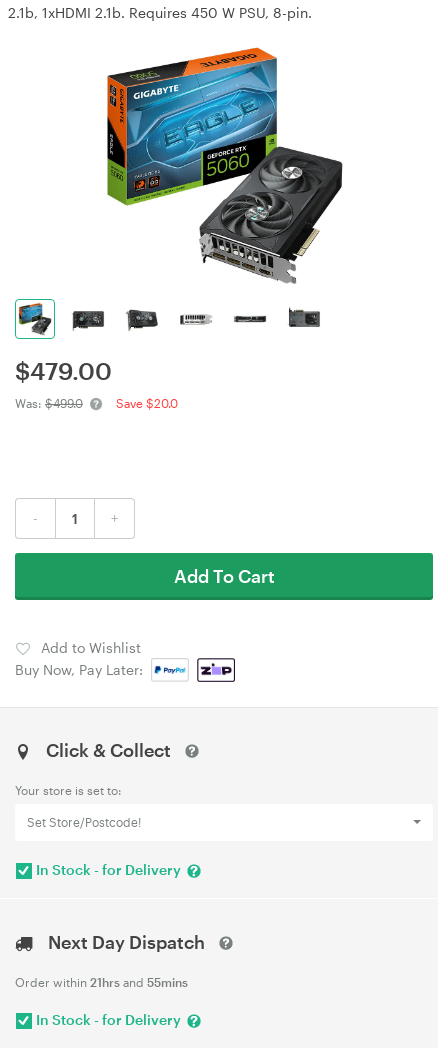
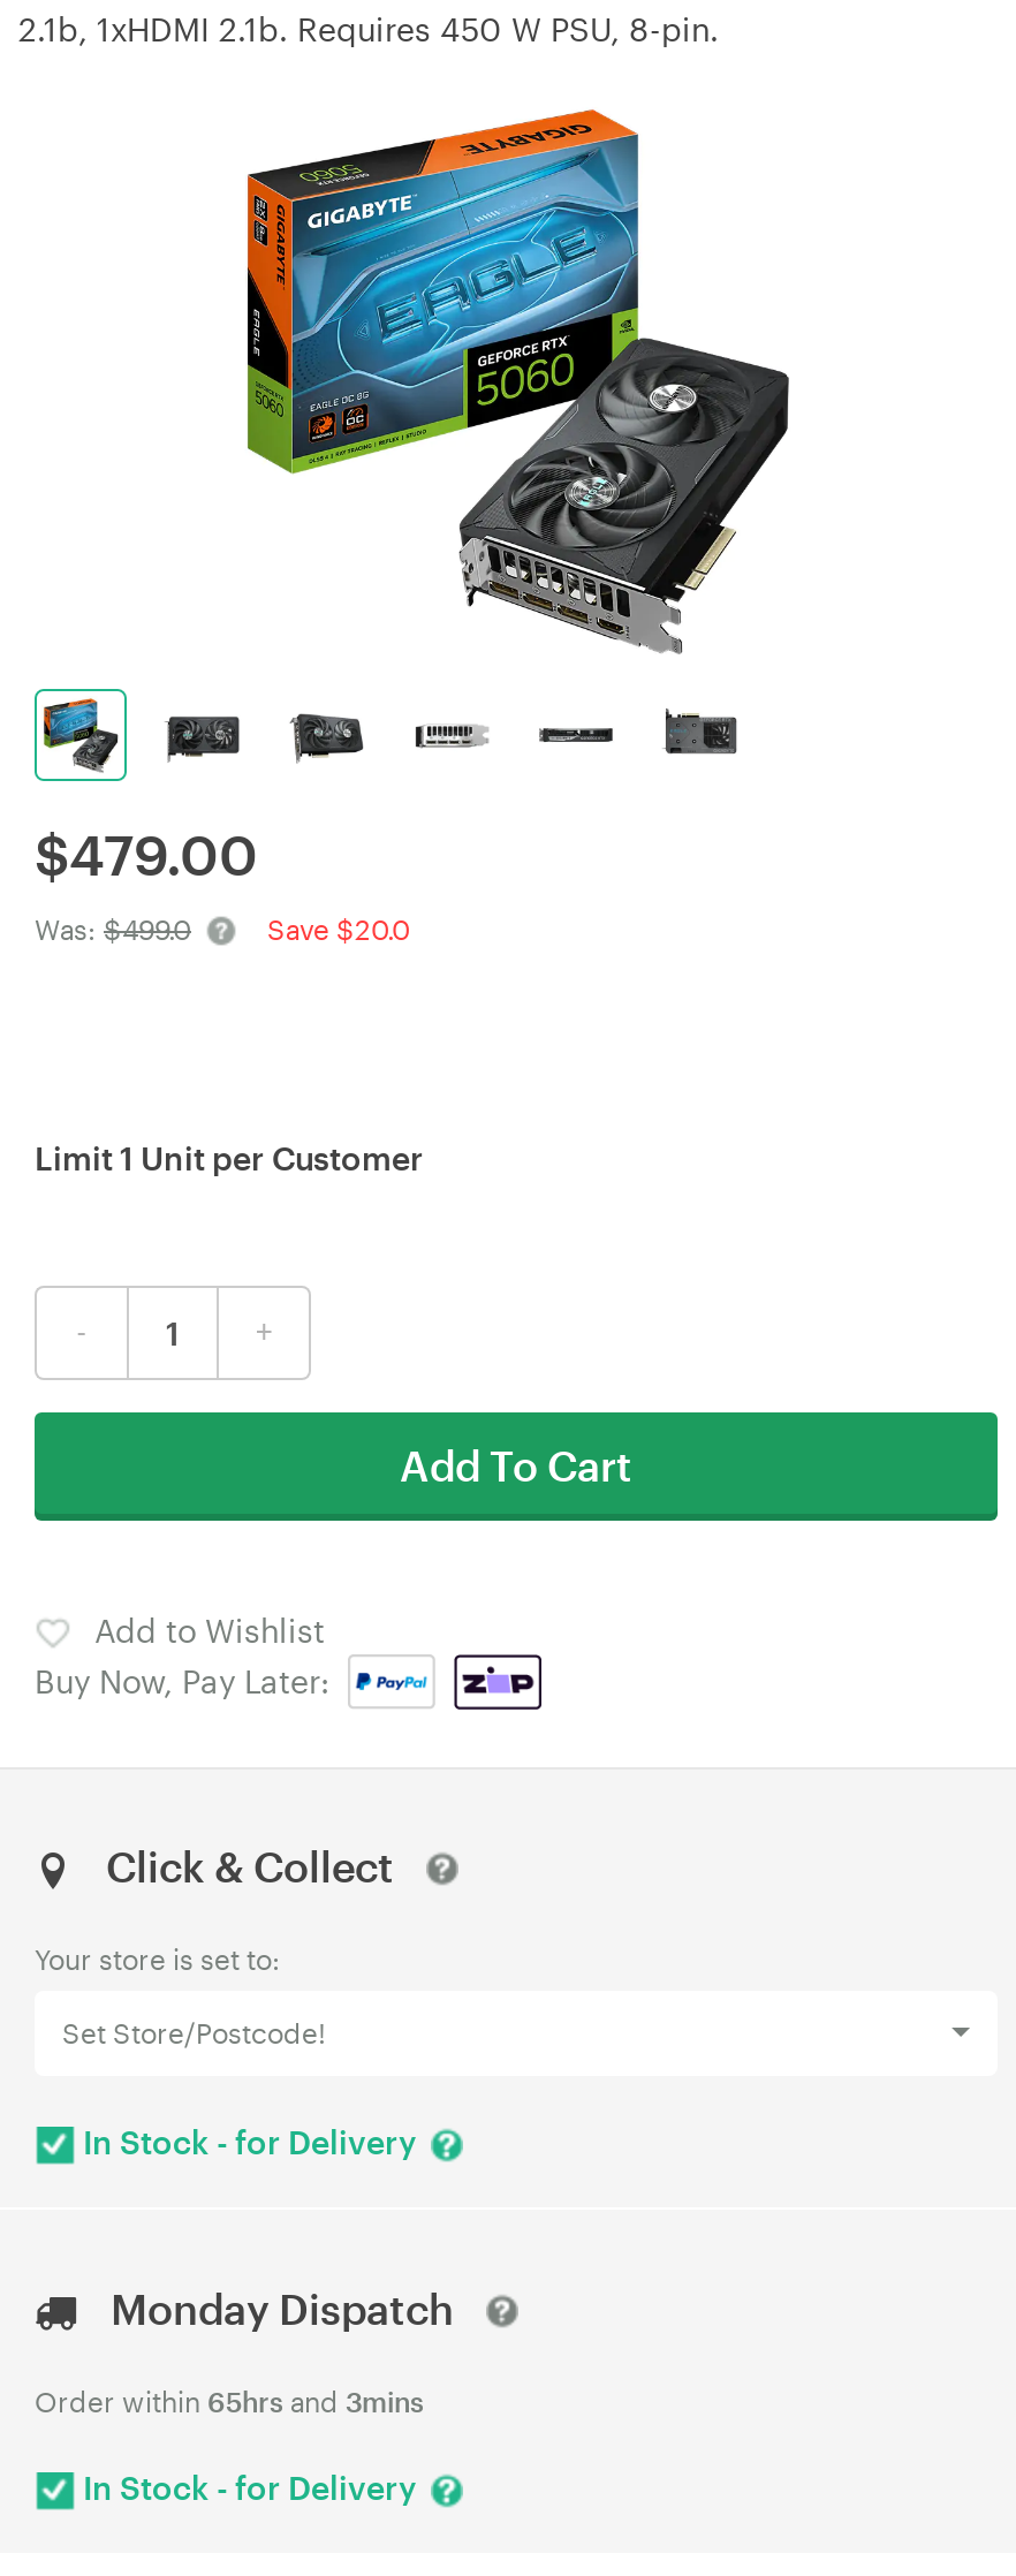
none -> [35,1138,424,1177] Limit 1 Unit per Customer
[48,931,205,953] Next Day Dispatch -> [111,2283,454,2334] Monday Dispatch
[15,975,188,989] Order within 21hrs and 55mins -> [35,2385,424,2417] Order within 65hrs and 3mins

